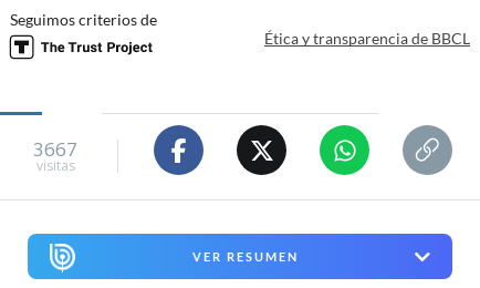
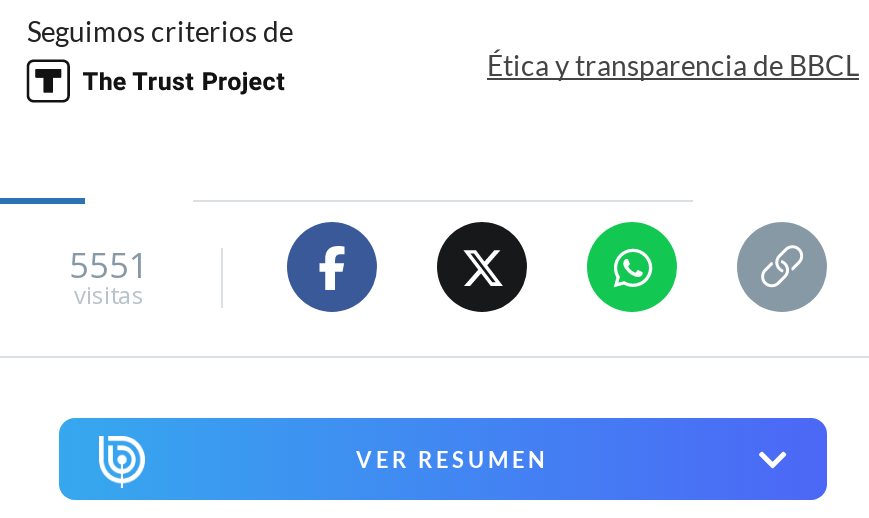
[33,136,77,162] 3667 -> [69,242,149,288] 5551

